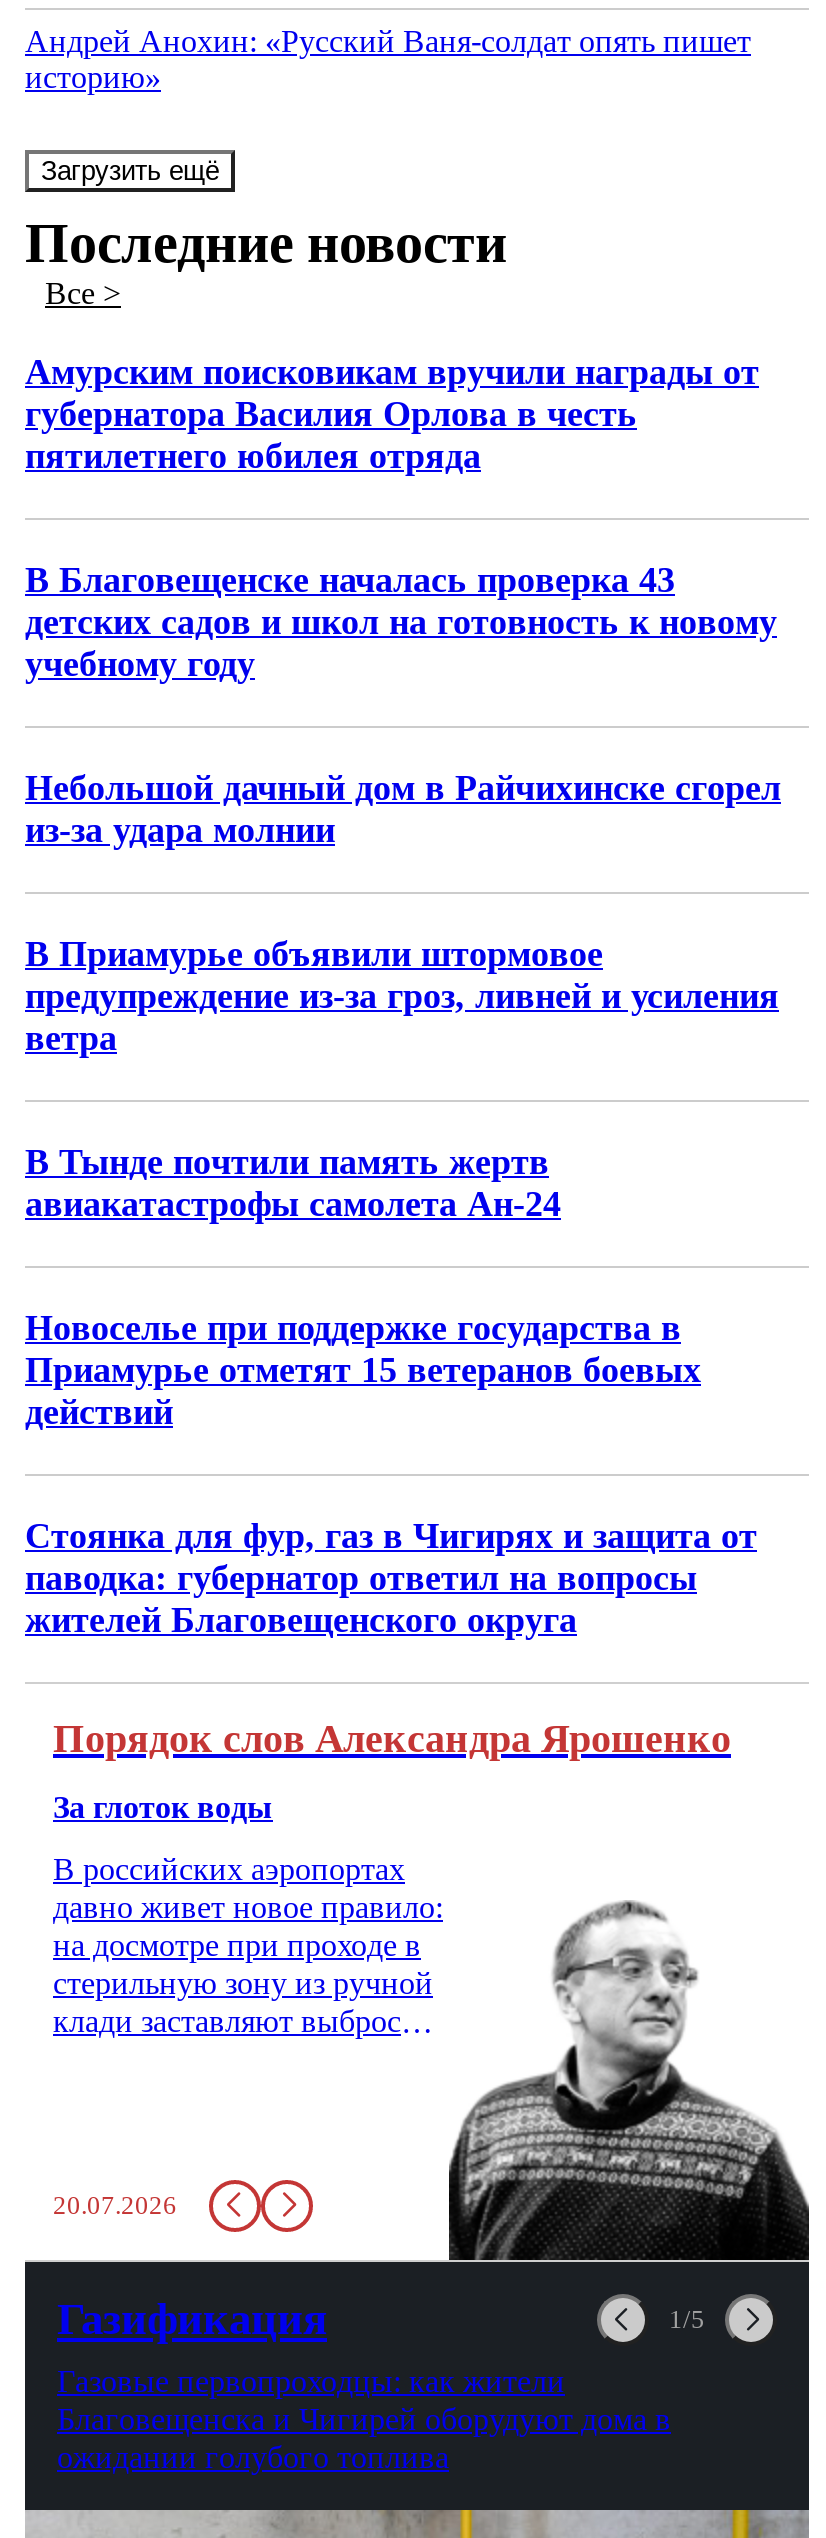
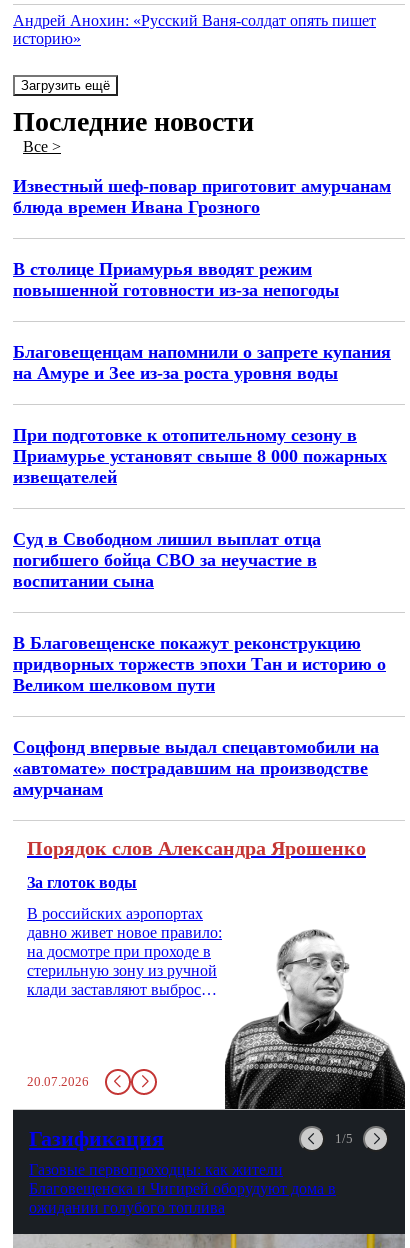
[25,353,759,477] Амурским поисковикам вручили награды от | губернатора Василия Орлова в честь | пятилетнего юбилея отряда -> [13,176,391,217] Известный шеф-повар приготовит амурчанам | блюда времен Ивана Грозного
[25,561,777,685] В Благовещенске началась проверка 43 | детских садов и школ на готовность к новому | учебному году -> [13,259,339,300] В столице Приамурья вводят режим | повышенной готовности из-за непогоды
[25,769,781,851] Небольшой дачный дом в Райчихинске сгорел | из-за удара молнии -> [13,342,391,383] Благовещенцам напомнили о запрете купания | на Амуре и Зее из-за роста уровня воды
[25,935,779,1059] В Приамурье объявили штормовое | предупреждение из-за гроз, ливней и усиления | ветра -> [13,425,387,487] При подготовке к отопительному сезону в | Приамурье установят свыше 8 000 пожарных | извещателей
[25,1143,561,1225] В Тынде почтили память жертв | авиакатастрофы самолета Ан-24 -> [13,529,321,591] Суд в Свободном лишил выплат отца | погибшего бойца СВО за неучастие в | воспитании сына
[25,1309,701,1433] Новоселье при поддержке государства в | Приамурье отметят 15 ветеранов боевых | действий -> [13,633,386,695] В Благовещенске покажут реконструкцию | придворных торжеств эпохи Тан и историю о | Великом шелковом пути
[25,1517,757,1641] Стоянка для фур, газ в Чигирях и защита от | паводка: губернатор ответил на вопросы | жителей Благовещенского округа -> [13,737,379,799] Соцфонд впервые выдал спецавтомобили на | «автомате» пострадавшим на производстве | амурчанам

